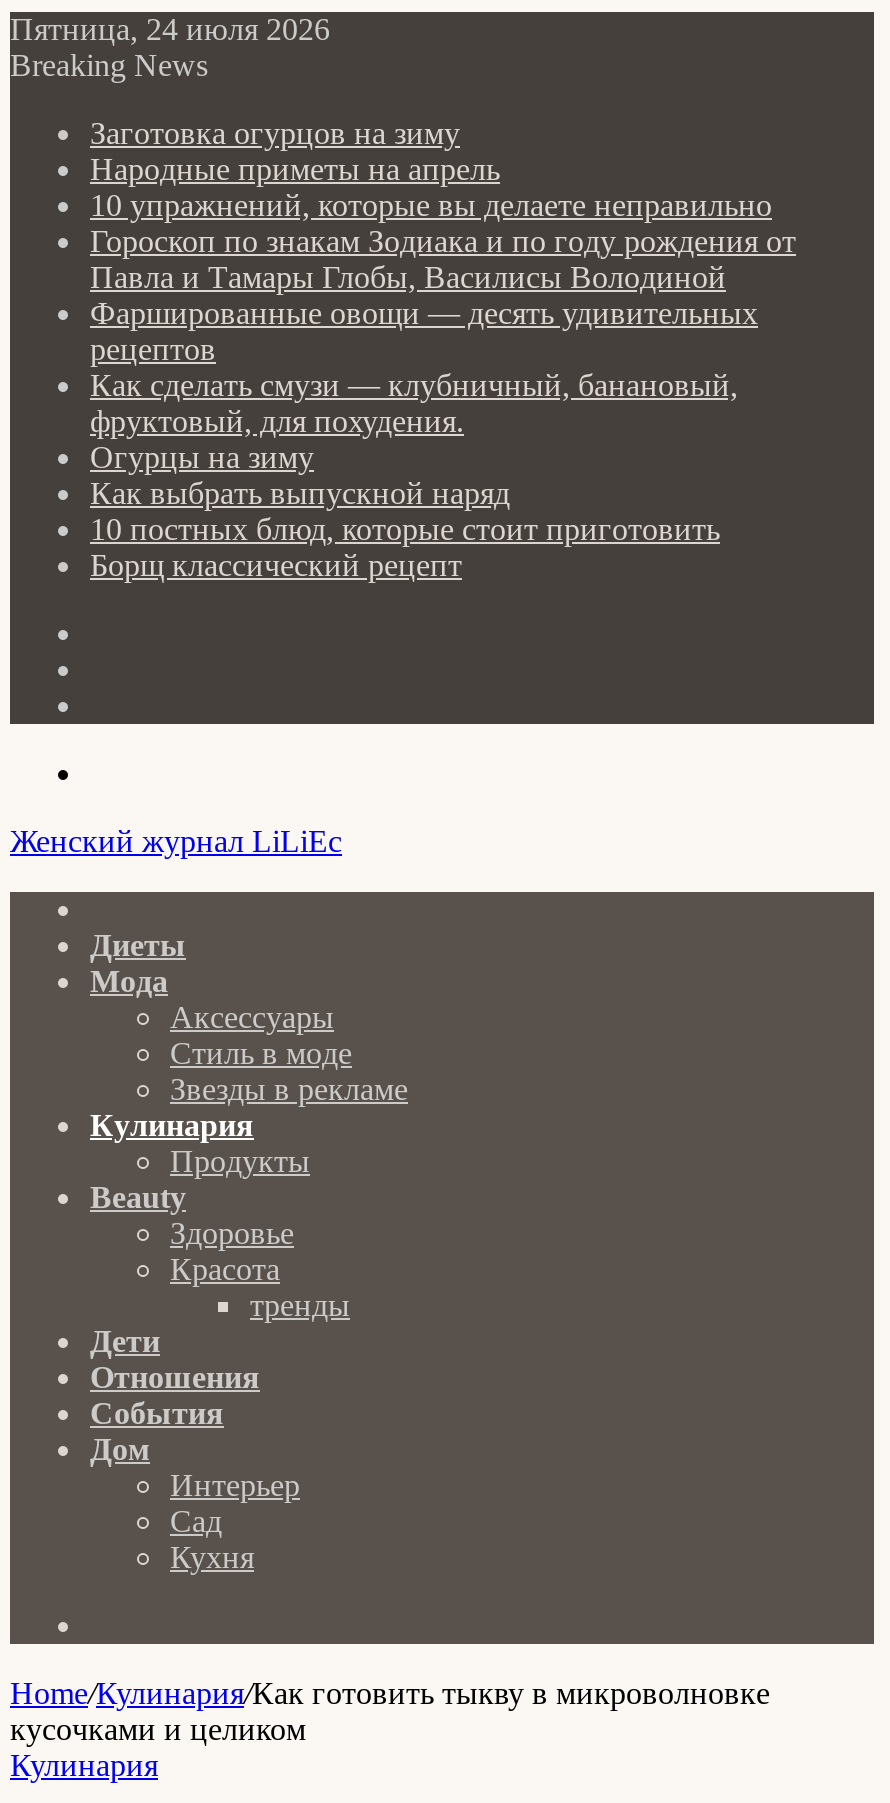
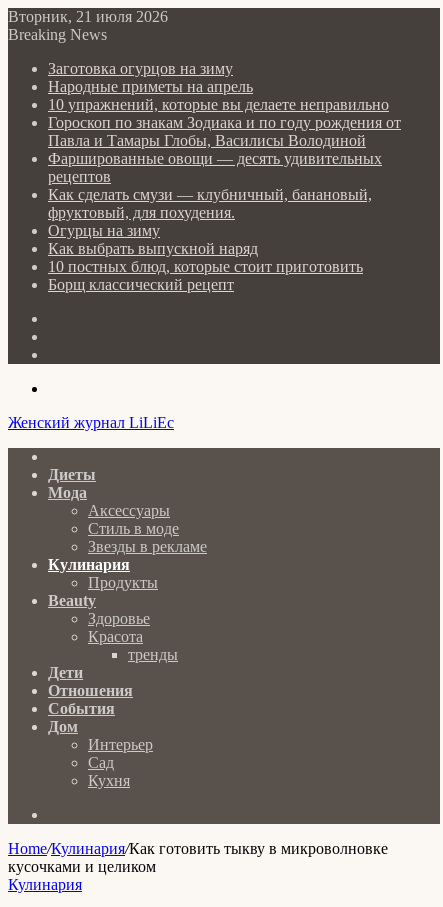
[10,12,330,46] Пятница, 24 июля 2026 -> [8,8,168,25] Вторник, 21 июля 2026

